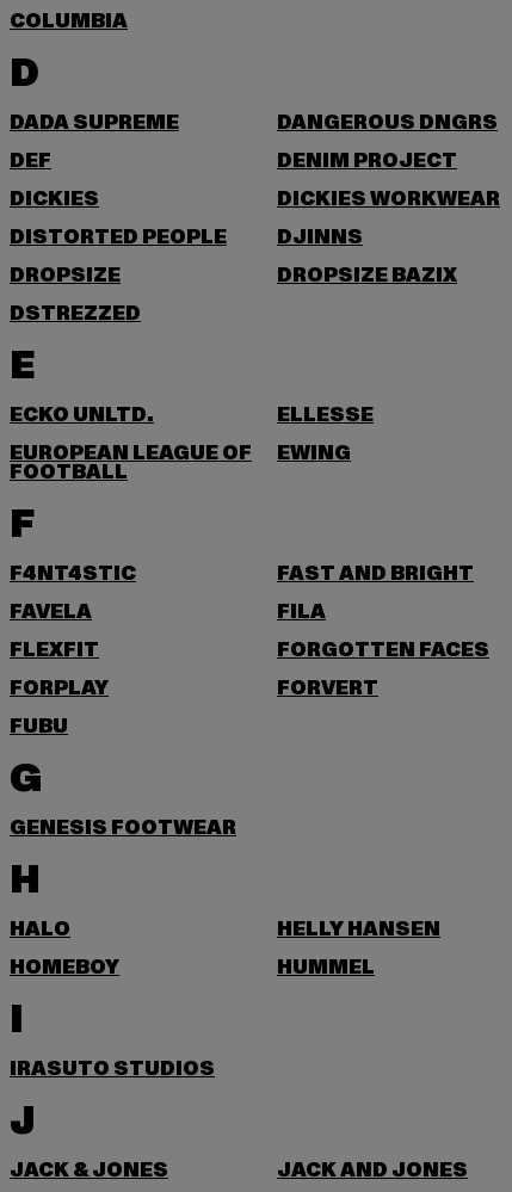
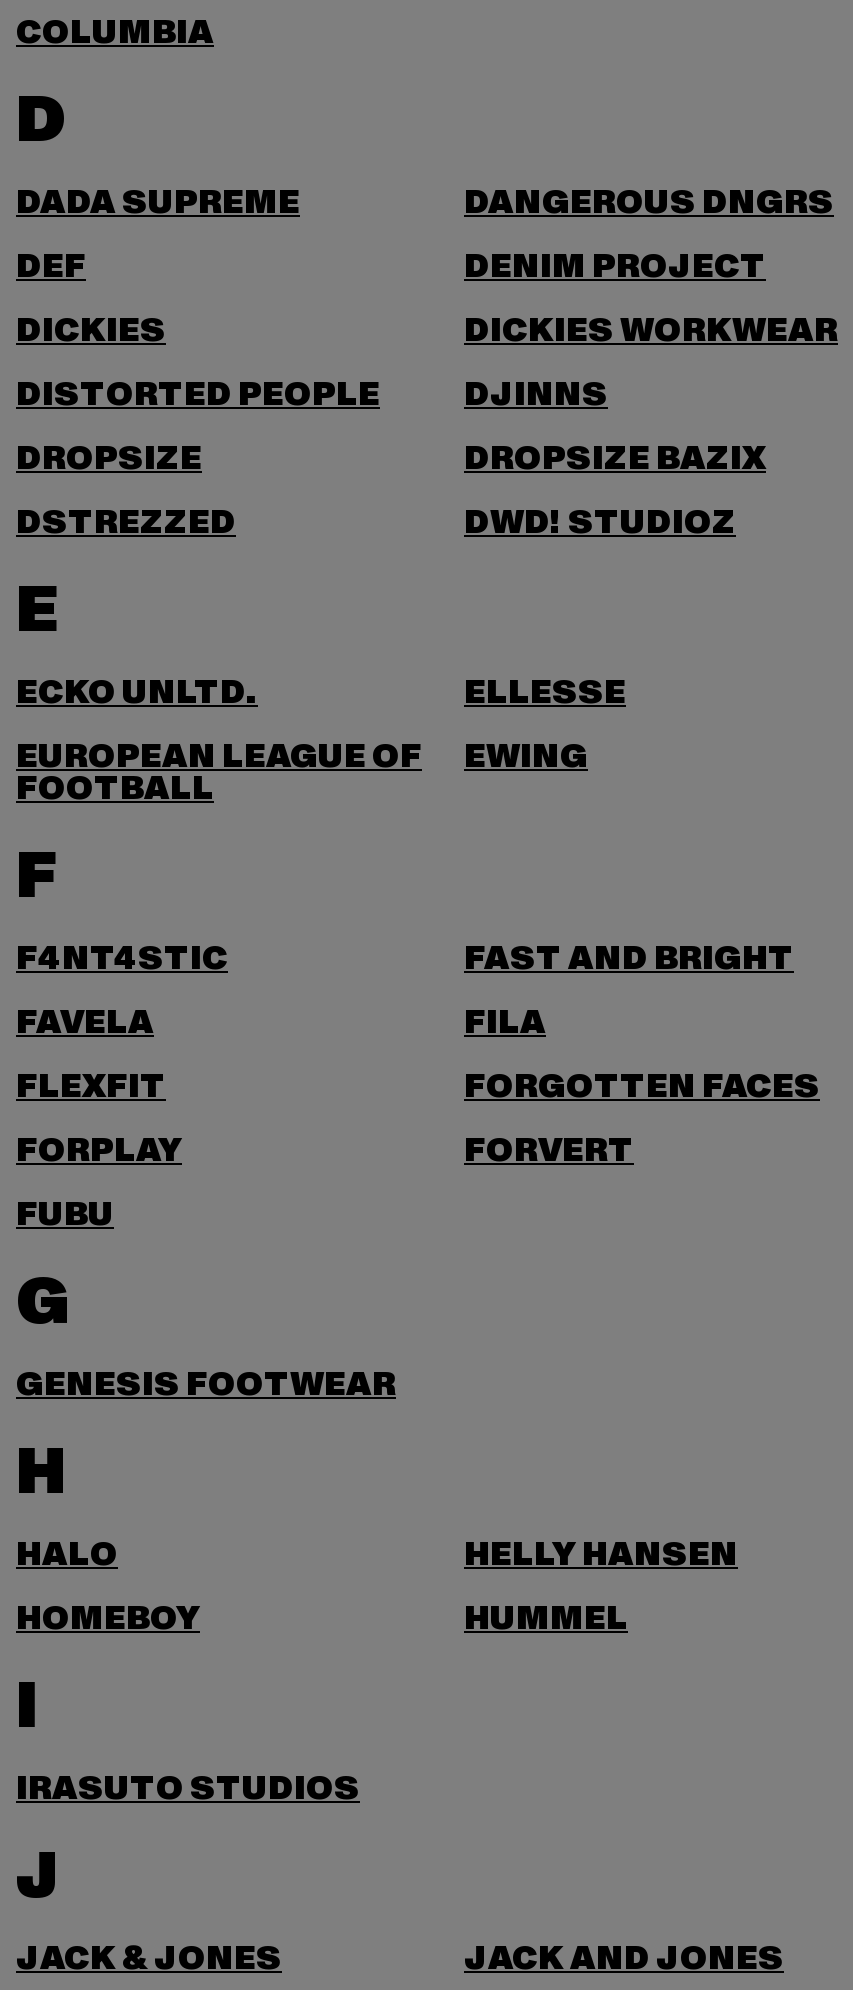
none -> [464,501,736,545] DWD! STUDIOZ

